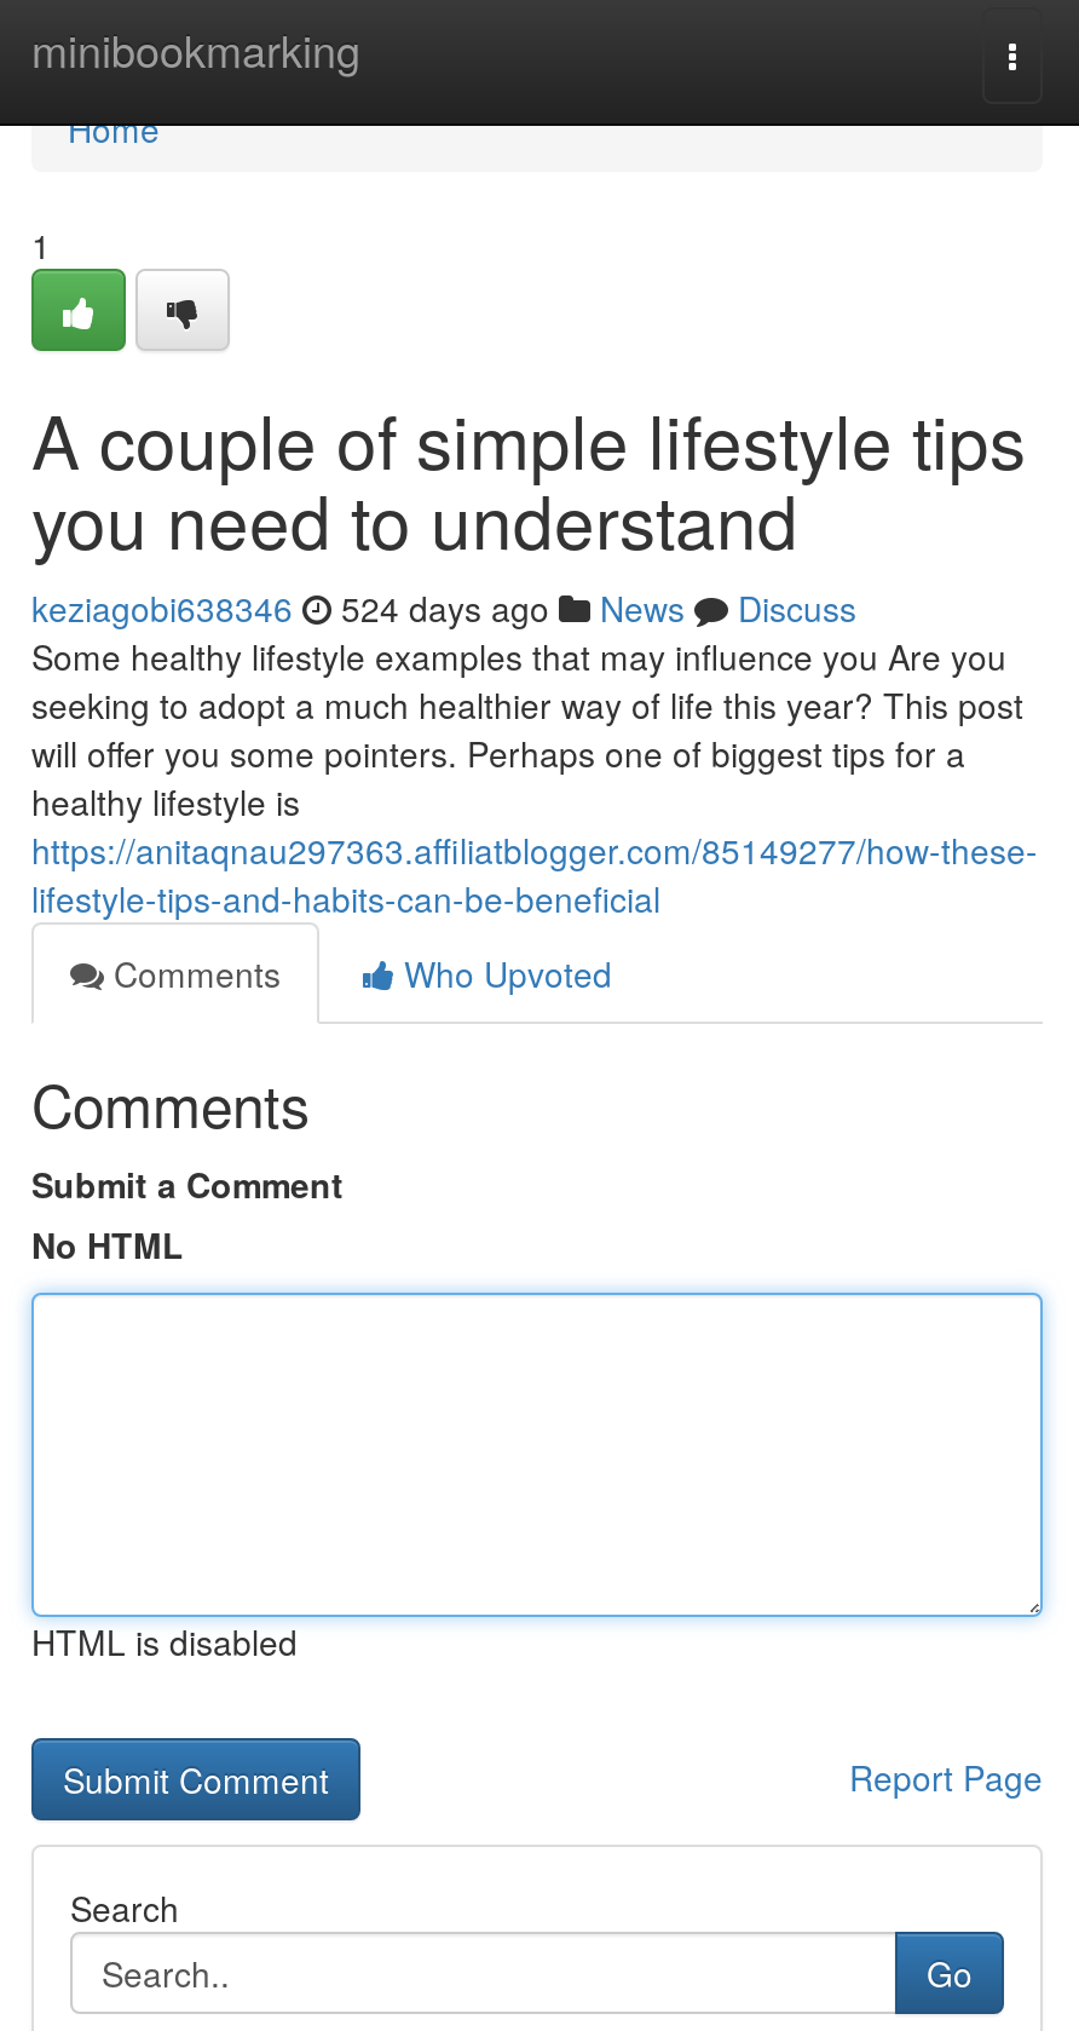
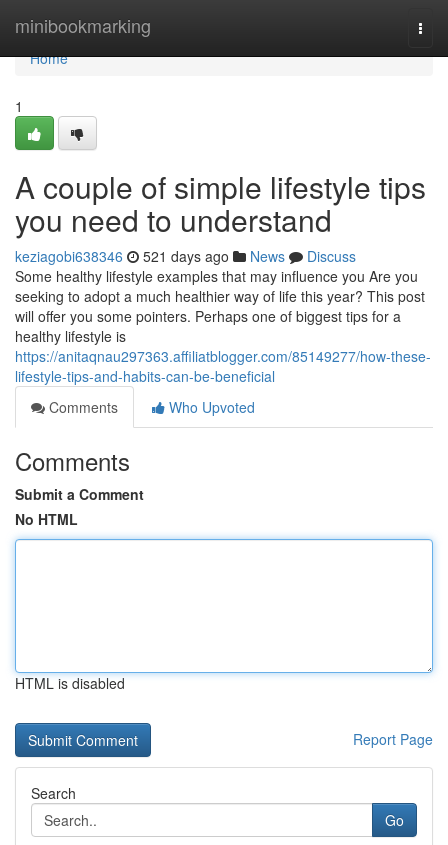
[31,583,856,632] keziagobi638346 524 days ago News Discuss -> [15,246,356,266] keziagobi638346 521 days ago News Discuss

